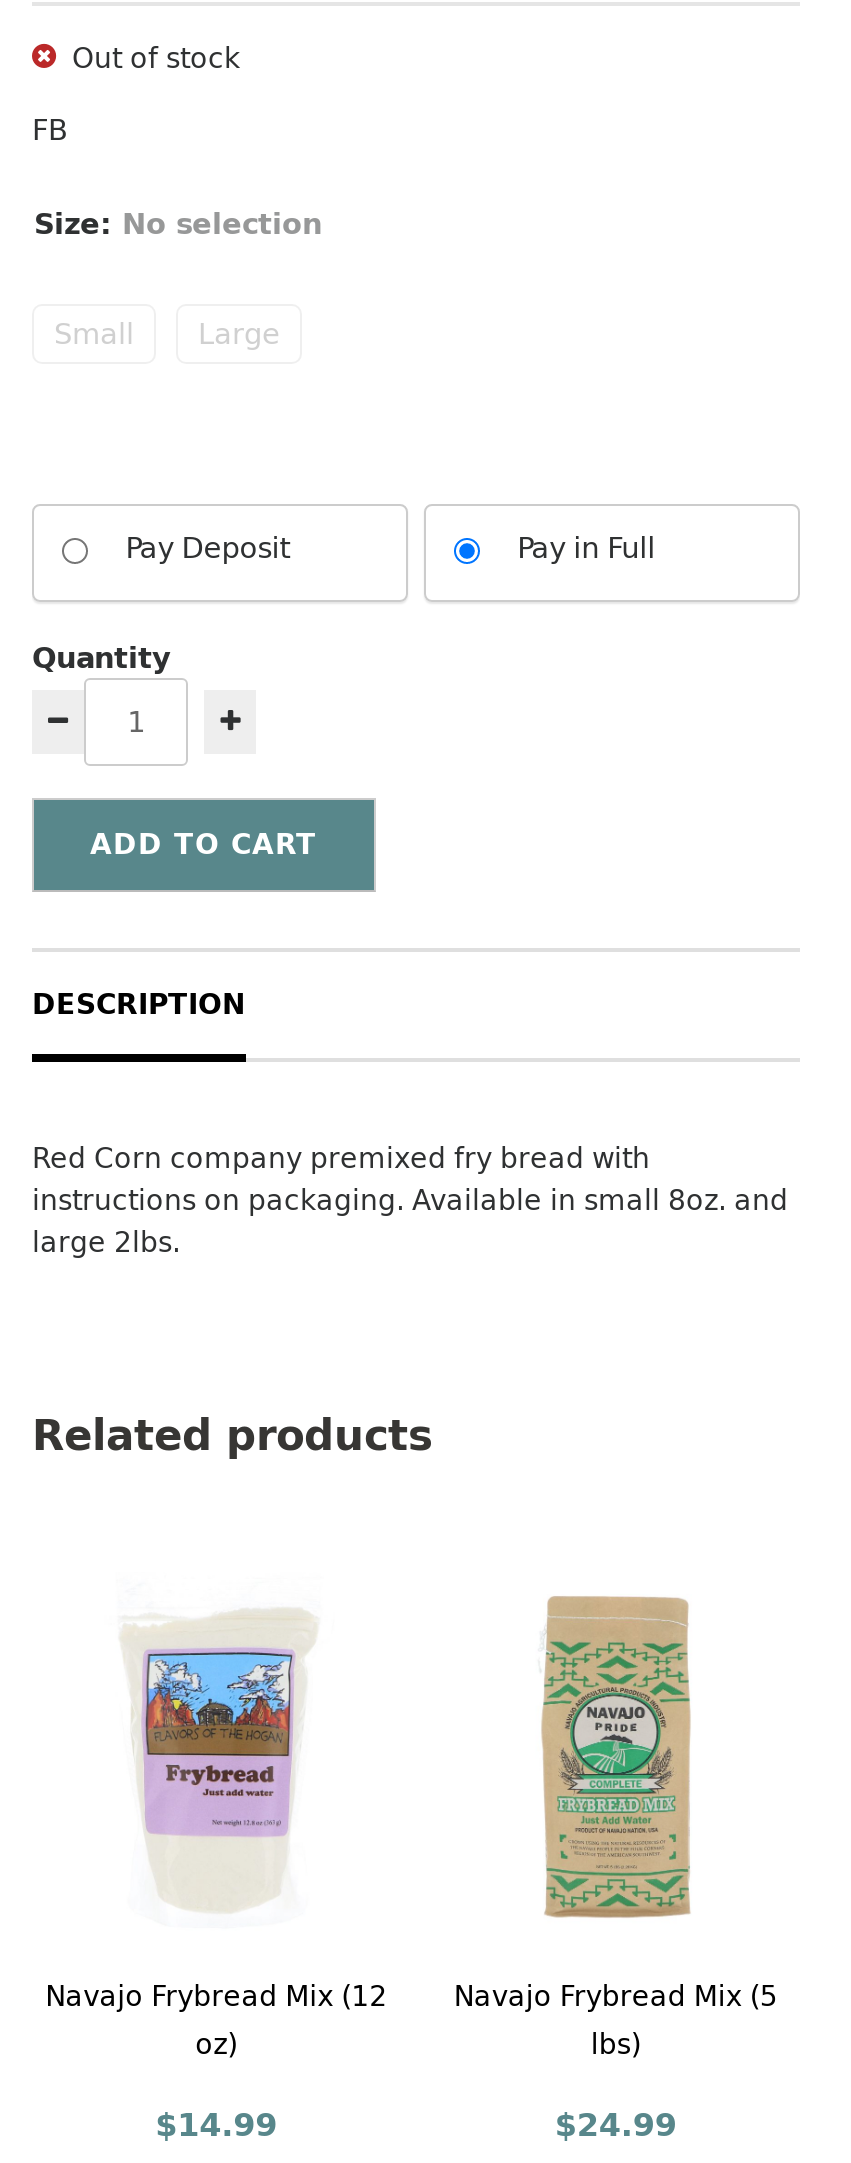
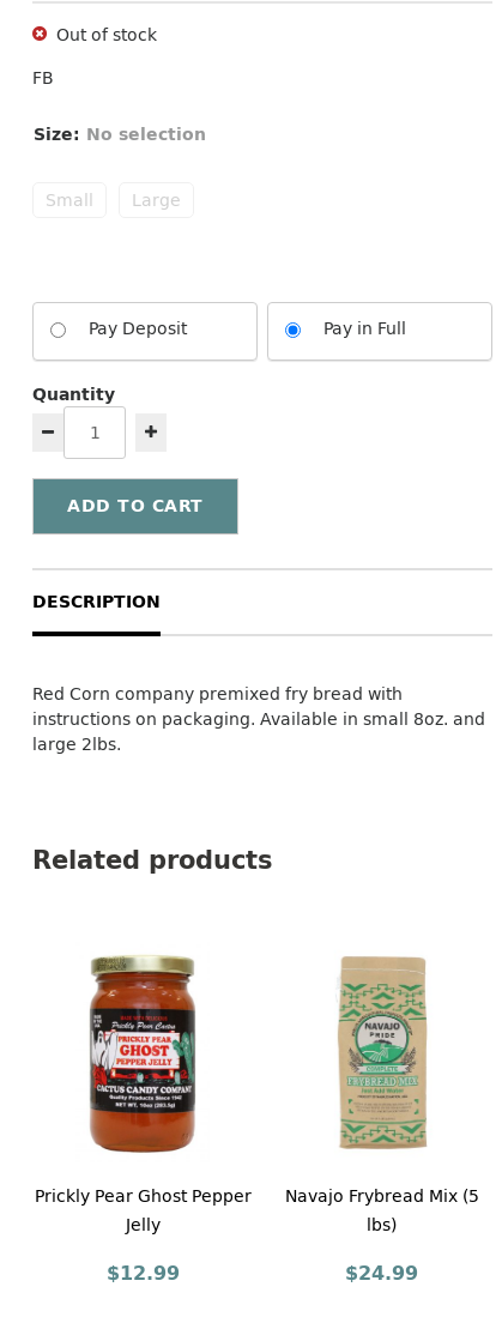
[45,1594,387,2069] [image] | Navajo Frybread Mix (12 | oz) -> [34,955,251,1240] [image] | Prickly Pear Ghost Pepper | Jelly
[155,2099,277,2151] $14.99 -> [106,1258,179,1289] $12.99

